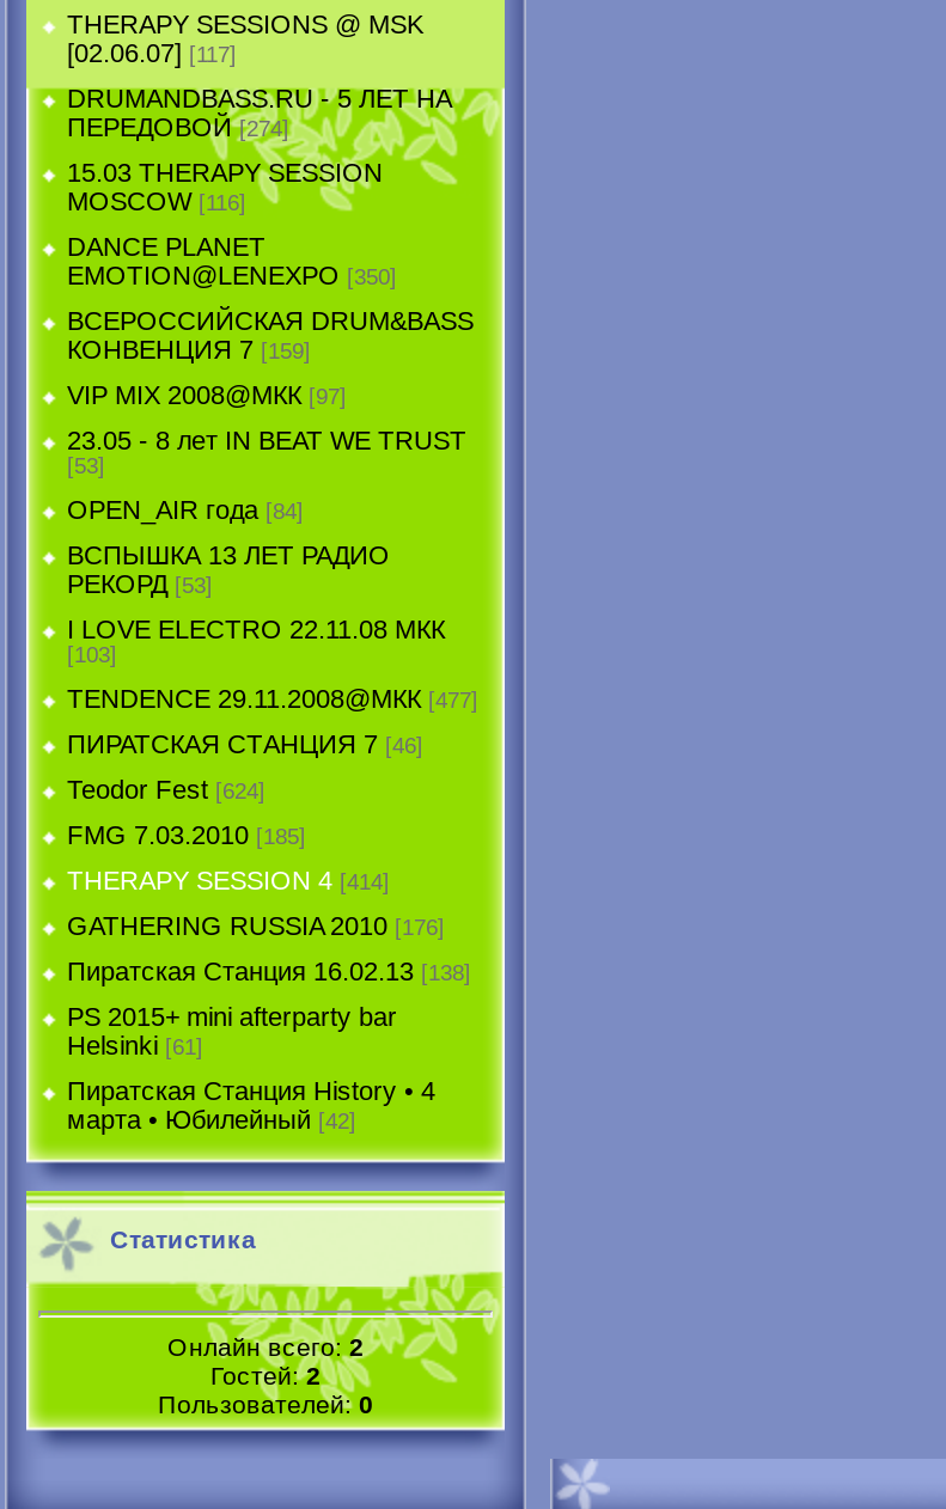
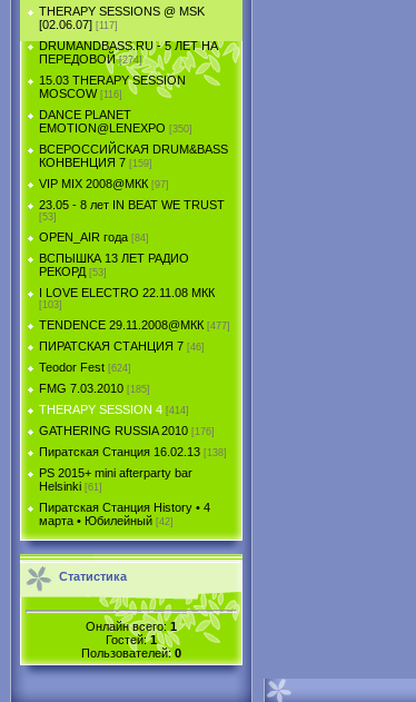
[167,1331,364,1360] Онлайн всего: 2 -> [86,619,177,633] Онлайн всего: 1
[210,1360,321,1389] Гостей: 2 -> [106,633,157,646] Гостей: 1

